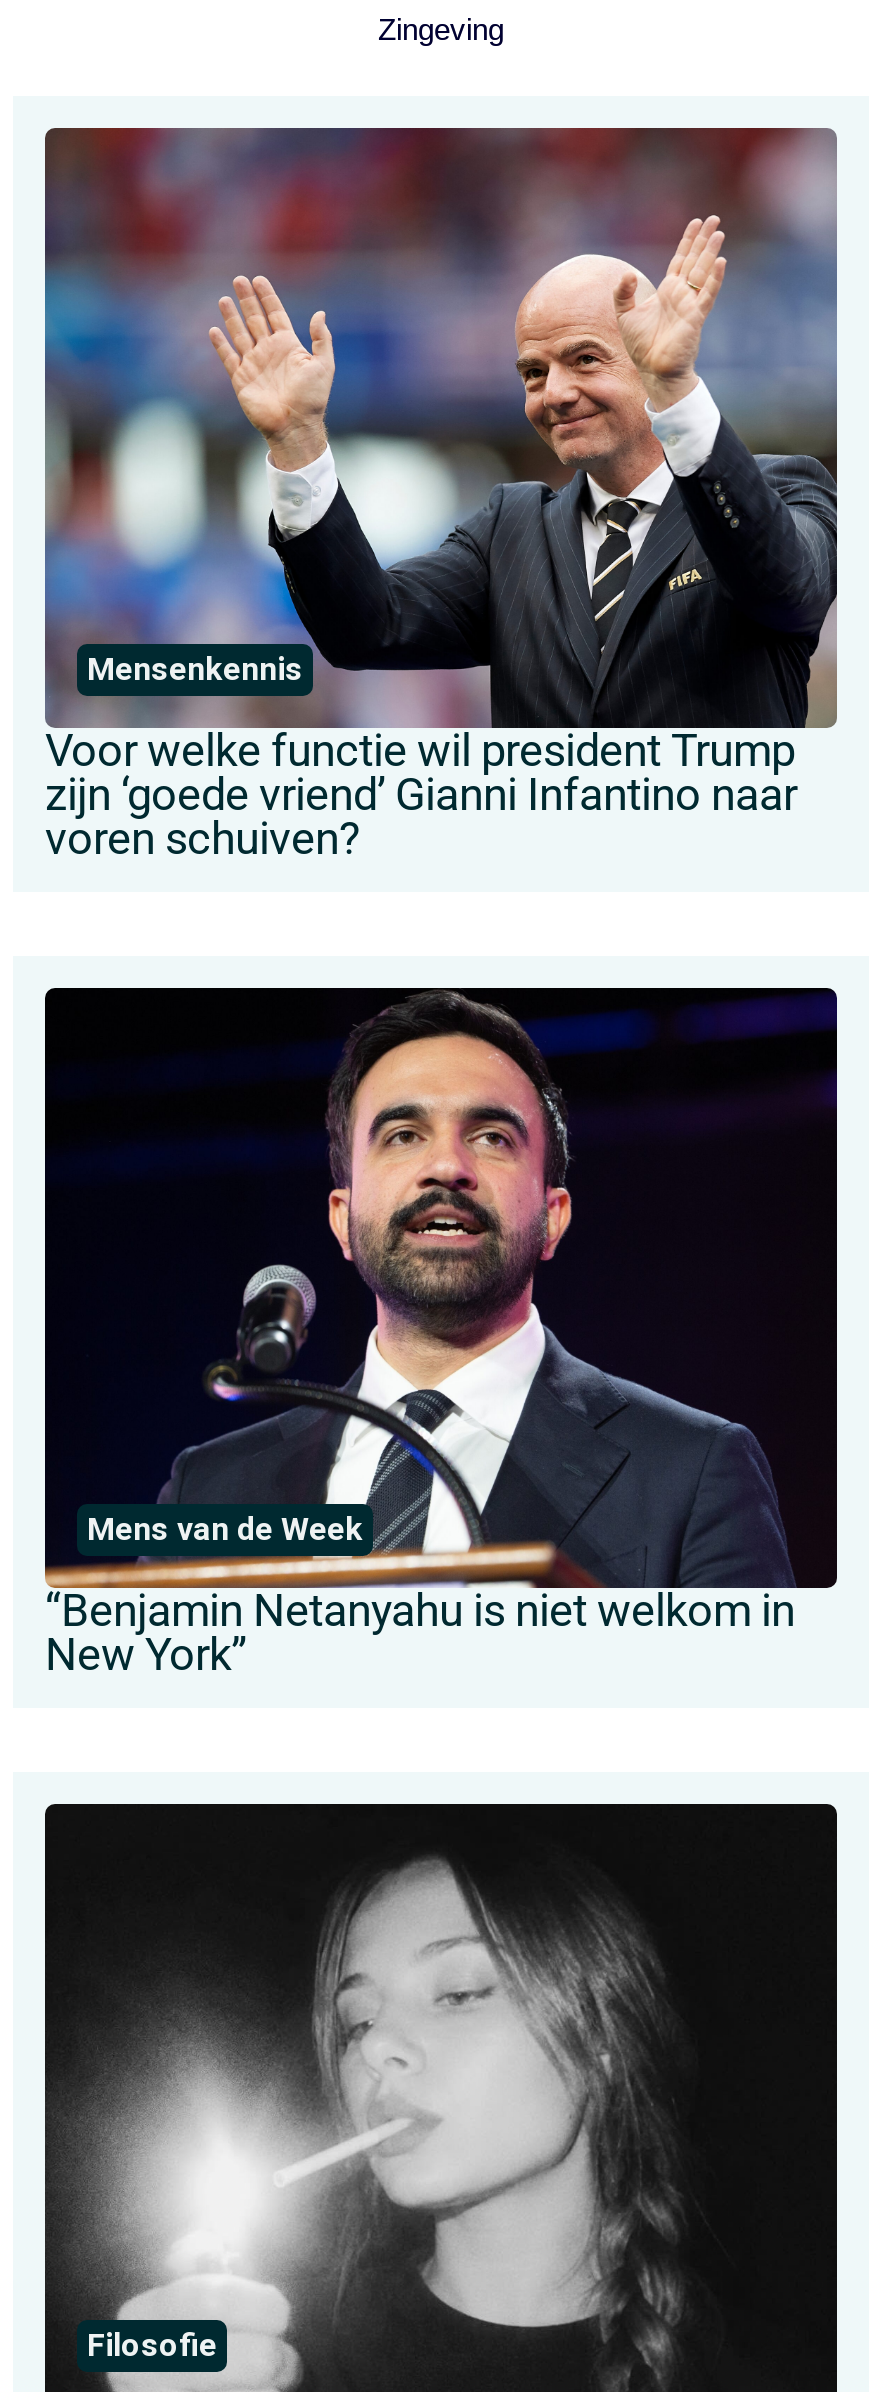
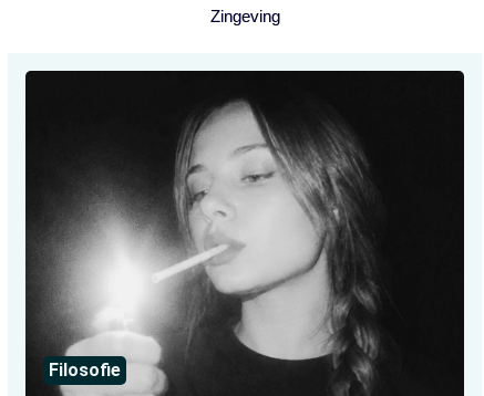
[43,126,839,864] [image] | Mensenkennis | Voor welke functie wil president Trump | zijn ‘goede vriend’ Gianni Infantino naar | voren schuiven? -> none
[45,986,839,1680] [image] | Mens van de Week | “Benjamin Netanyahu is niet welkom in | New York” -> none

